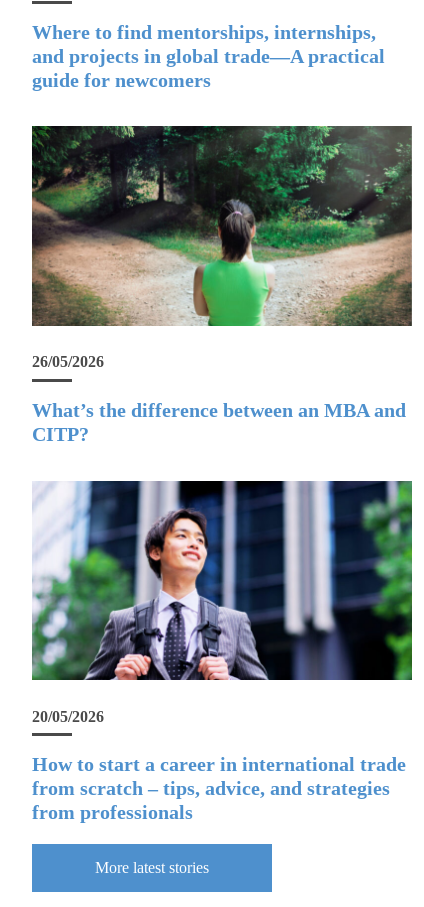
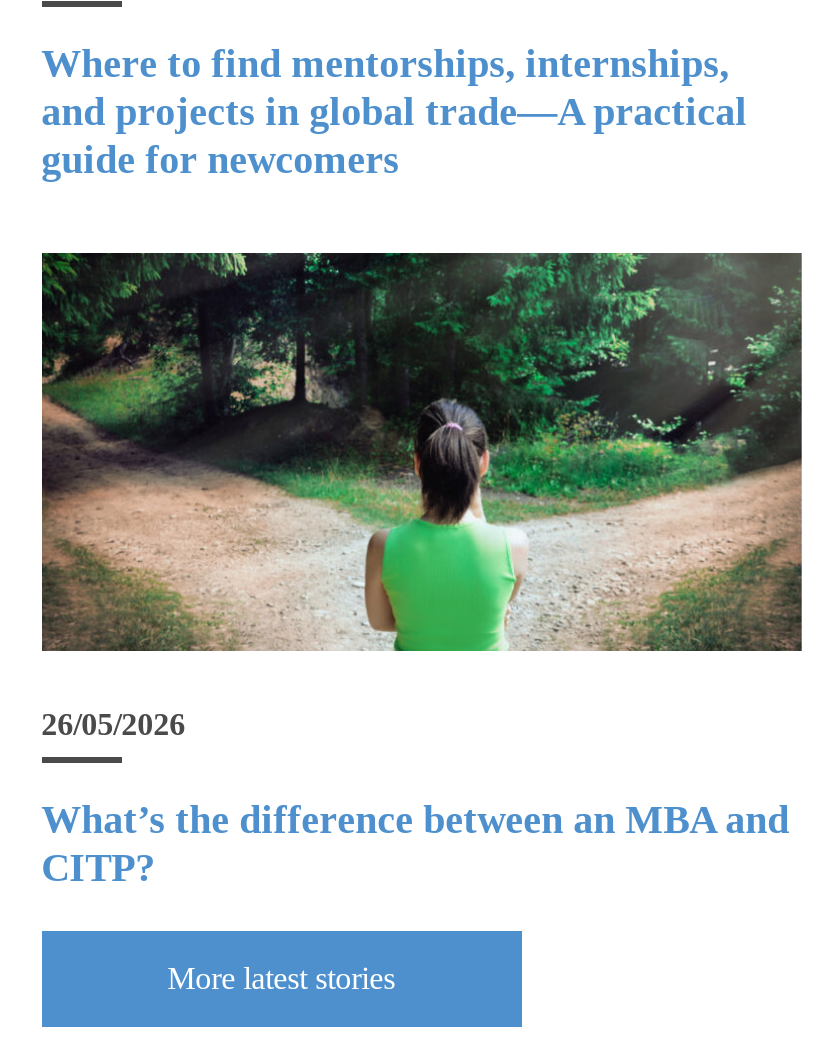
[32,480,413,823] [image] | 20/05/2026 | How to start a career in international trade | from scratch – tips, advice, and strategies | from professionals -> none

